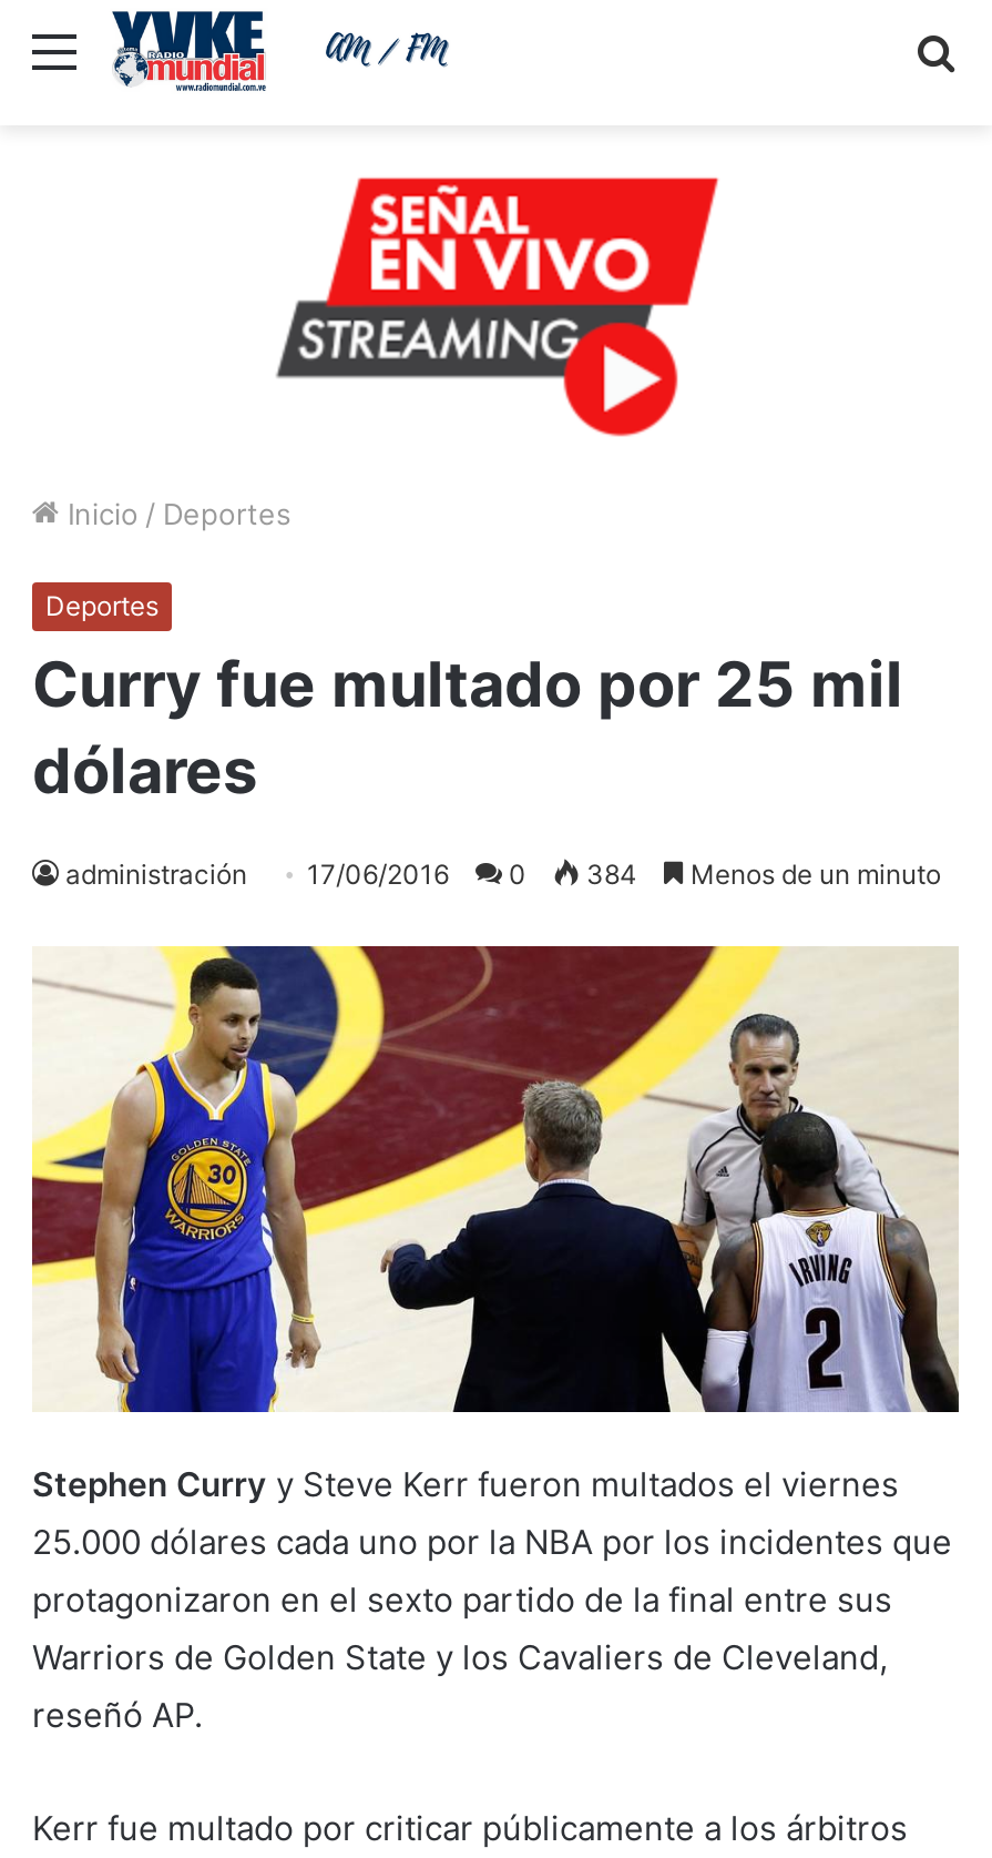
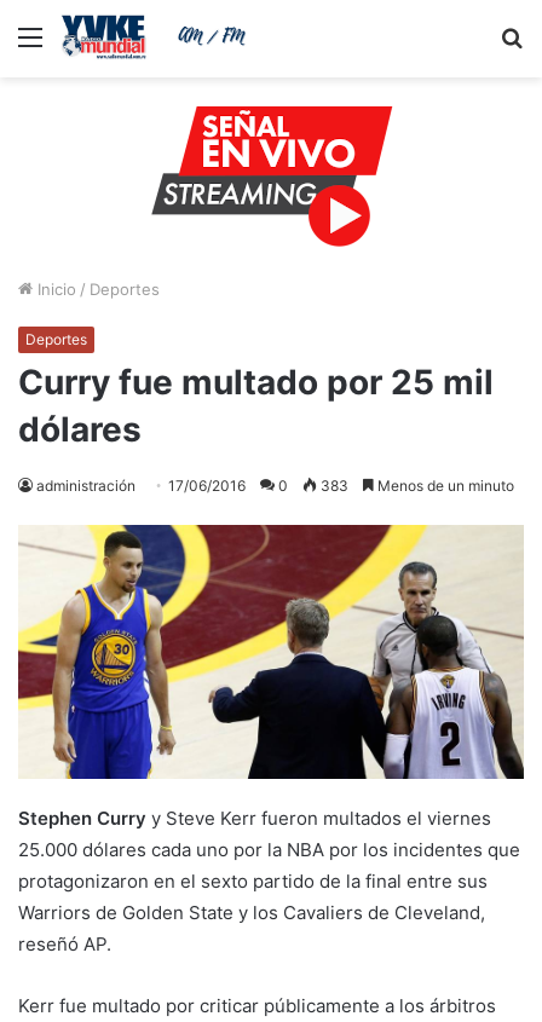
[65,857,941,890] administración 17/06/2016 0 384 Menos de un minuto -> [36,476,514,494] administración 17/06/2016 0 383 Menos de un minuto

